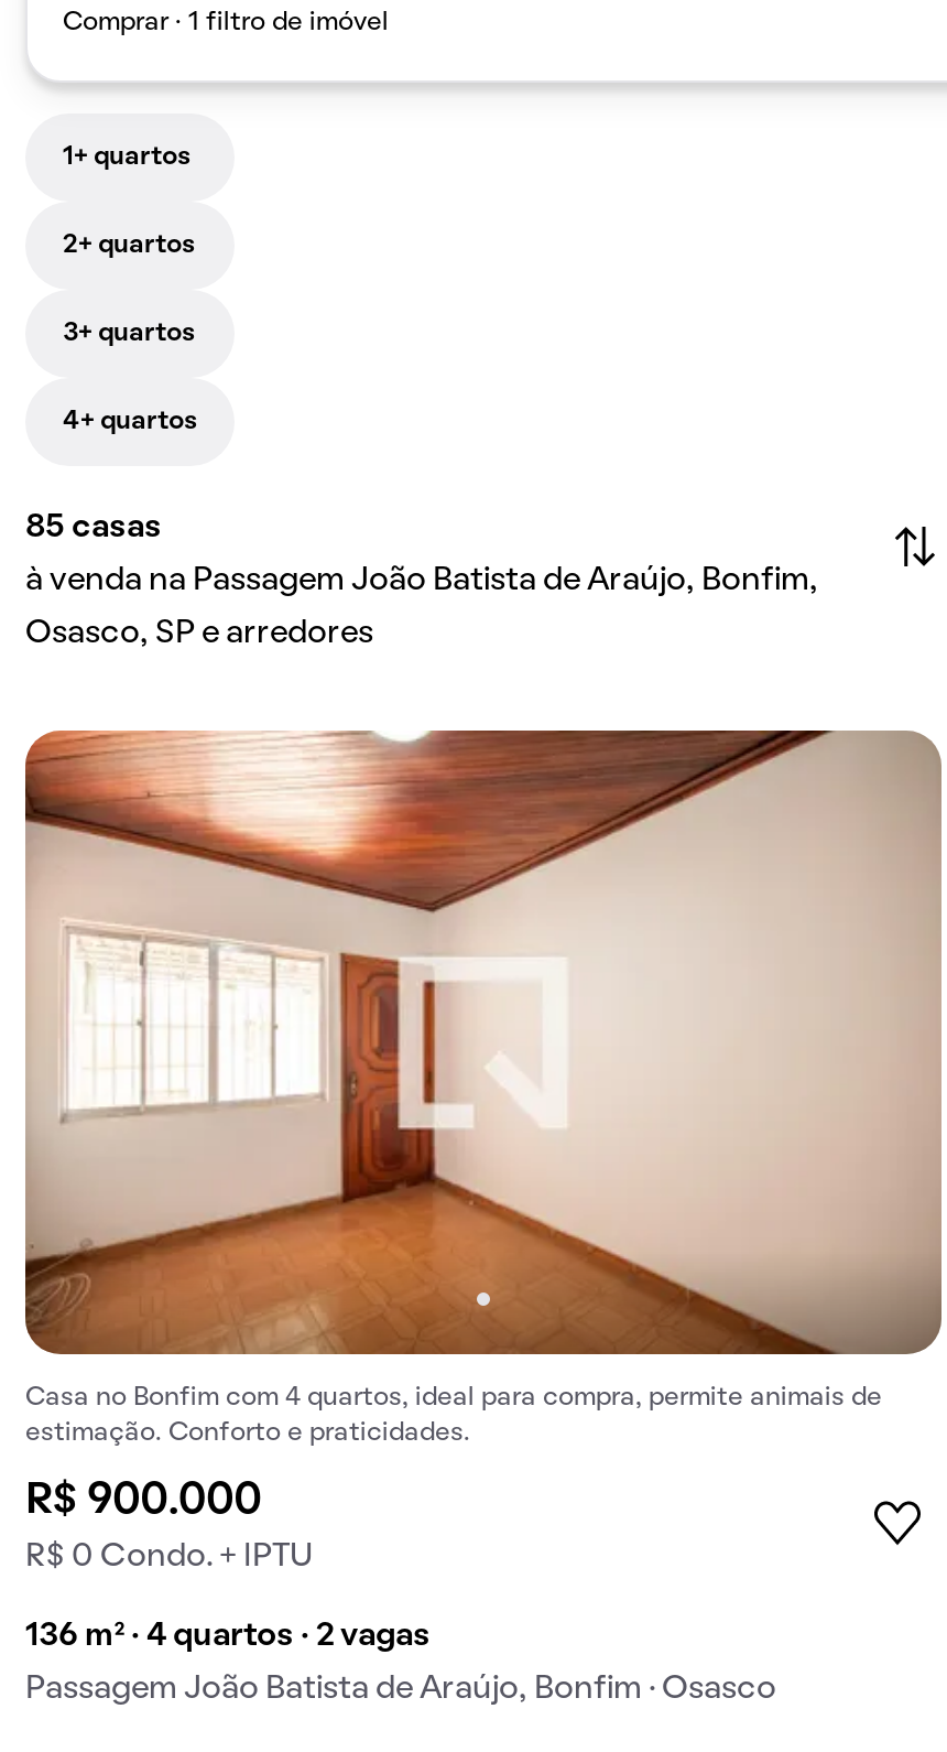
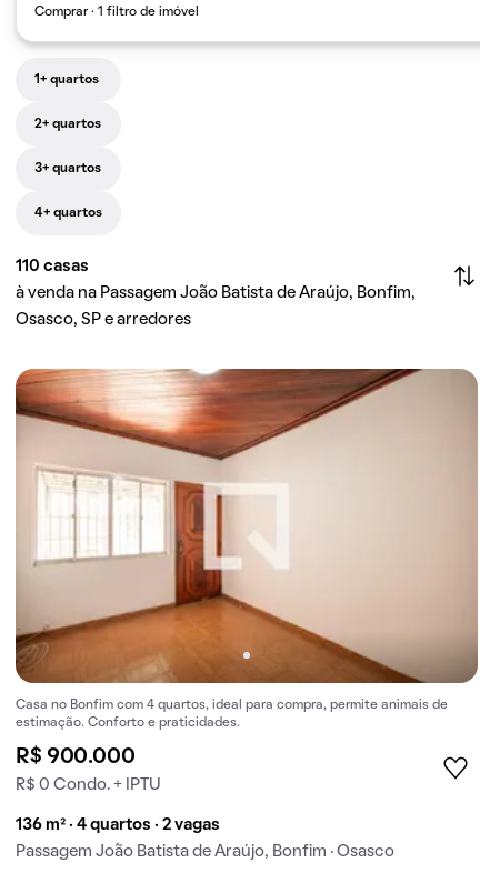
[25,512,162,543] 85 casas -> [16,259,89,274] 110 casas

